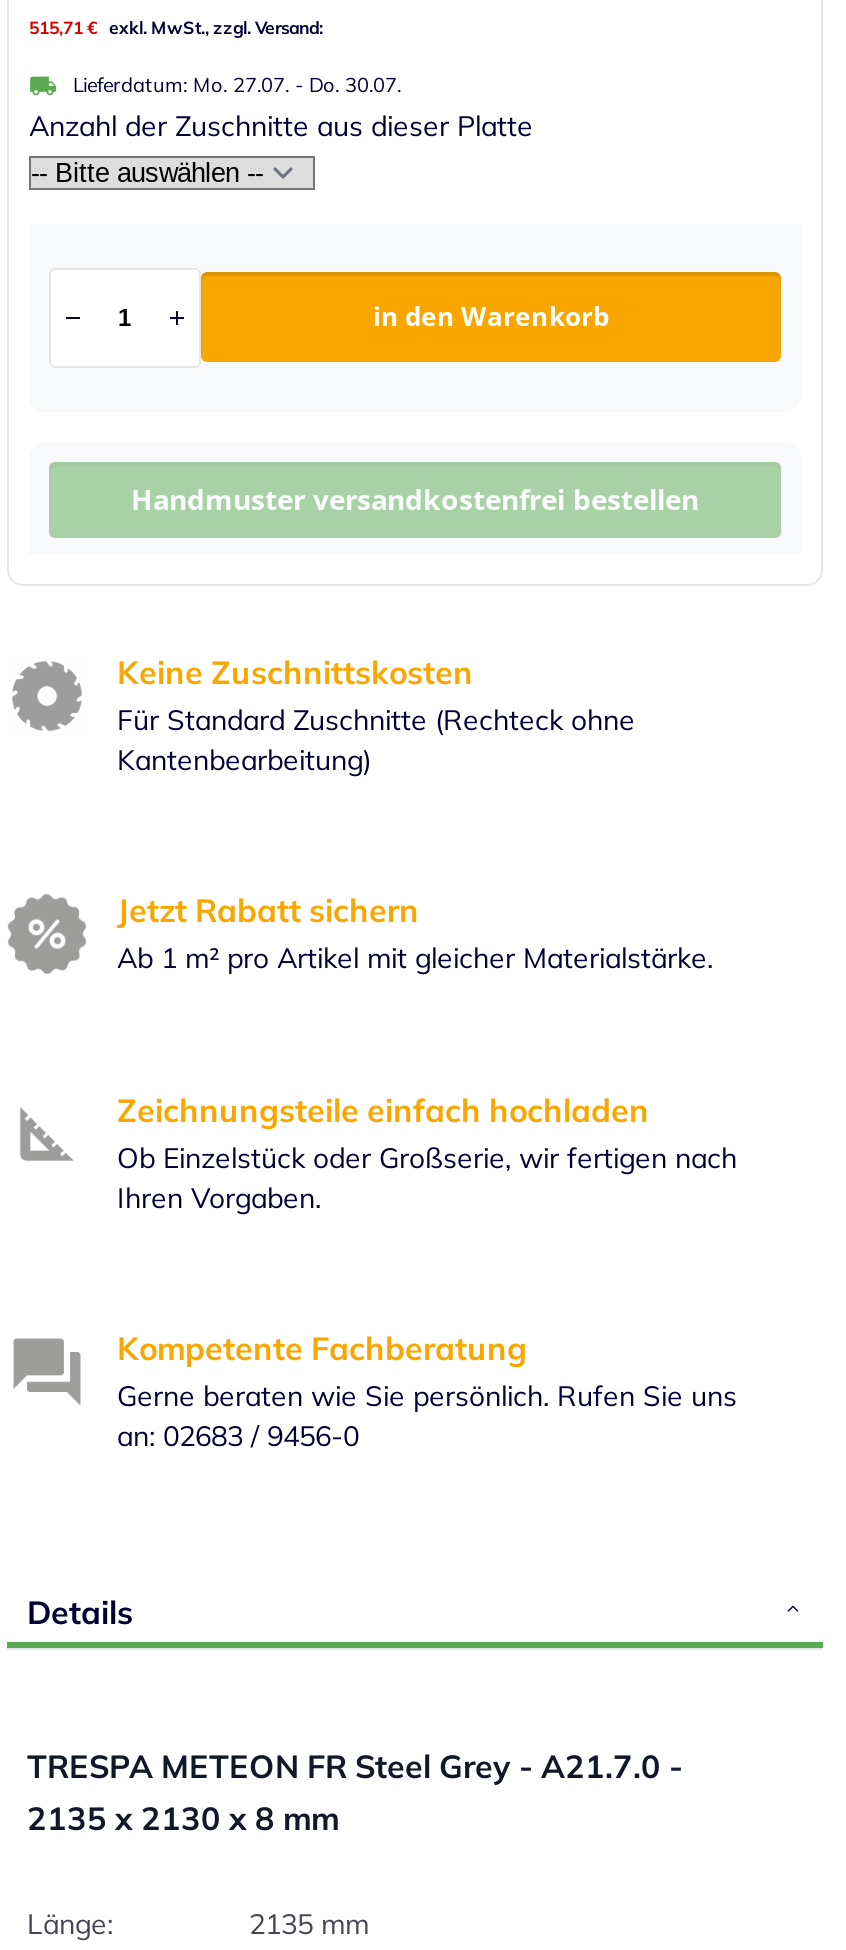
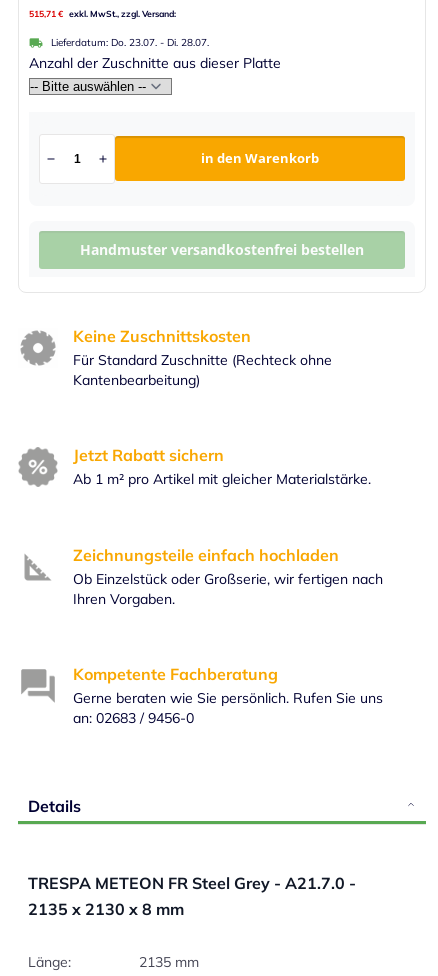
[67,71,401,97] Lieferdatum: Mo. 27.07. - Do. 30.07. -> [48,35,209,48] Lieferdatum: Do. 23.07. - Di. 28.07.

